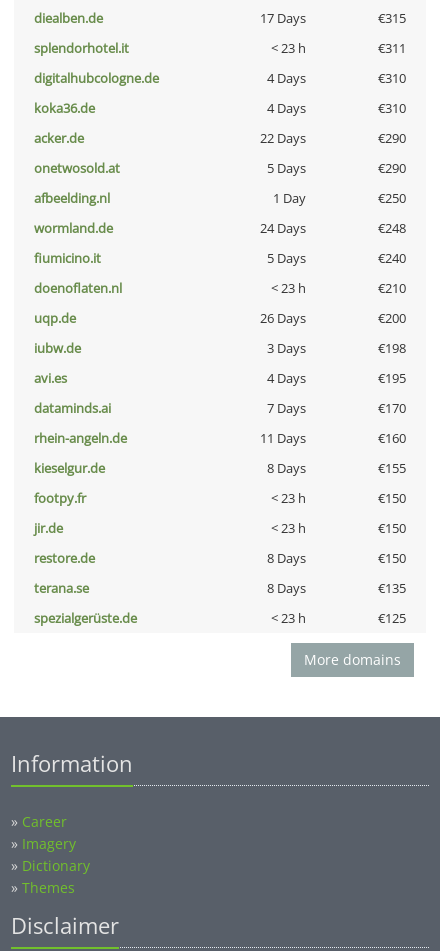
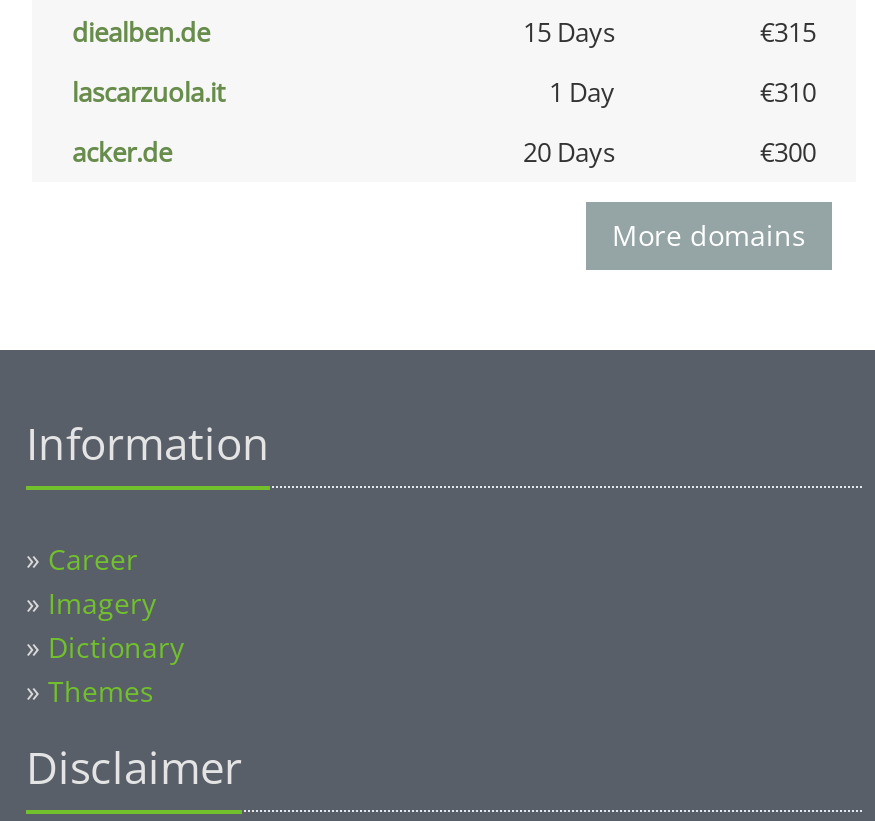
[259,9,305,27] 17 Days -> [523,14,615,50] 15 Days
[34,39,406,117] splendorhotel.it | < 23 h | €311 | digitalhubcologne.de | 4 Days | €310 | koka36.de | 4 Days -> [72,74,615,110] lascarzuola.it | 1 Day
[34,129,406,627] 22 Days | €290 | onetwosold.at | 5 Days | €290 | afbeelding.nl | 1 Day | €250 | wormland.de | 24 Days | €248 | fiumicino.it | 5 Days | €240 | doenoflaten.nl | < 23 h | €210 | uqp.de | 26 Days | €200 | iubw.de | 3 Days | €198 | avi.es | 4 Days | €195 | dataminds.ai | 7 Days | €170 | rhein-angeln.de | 11 Days | €160 | kieselgur.de | 8 Days | €155 | footpy.fr | < 23 h | €150 | jir.de | < 23 h | €150 | restore.de | 8 Days | €150 | terana.se | 8 Days | €135 | spezialgerüste.de | < 23 h | €125 -> [523,134,816,170] 20 Days | €300

